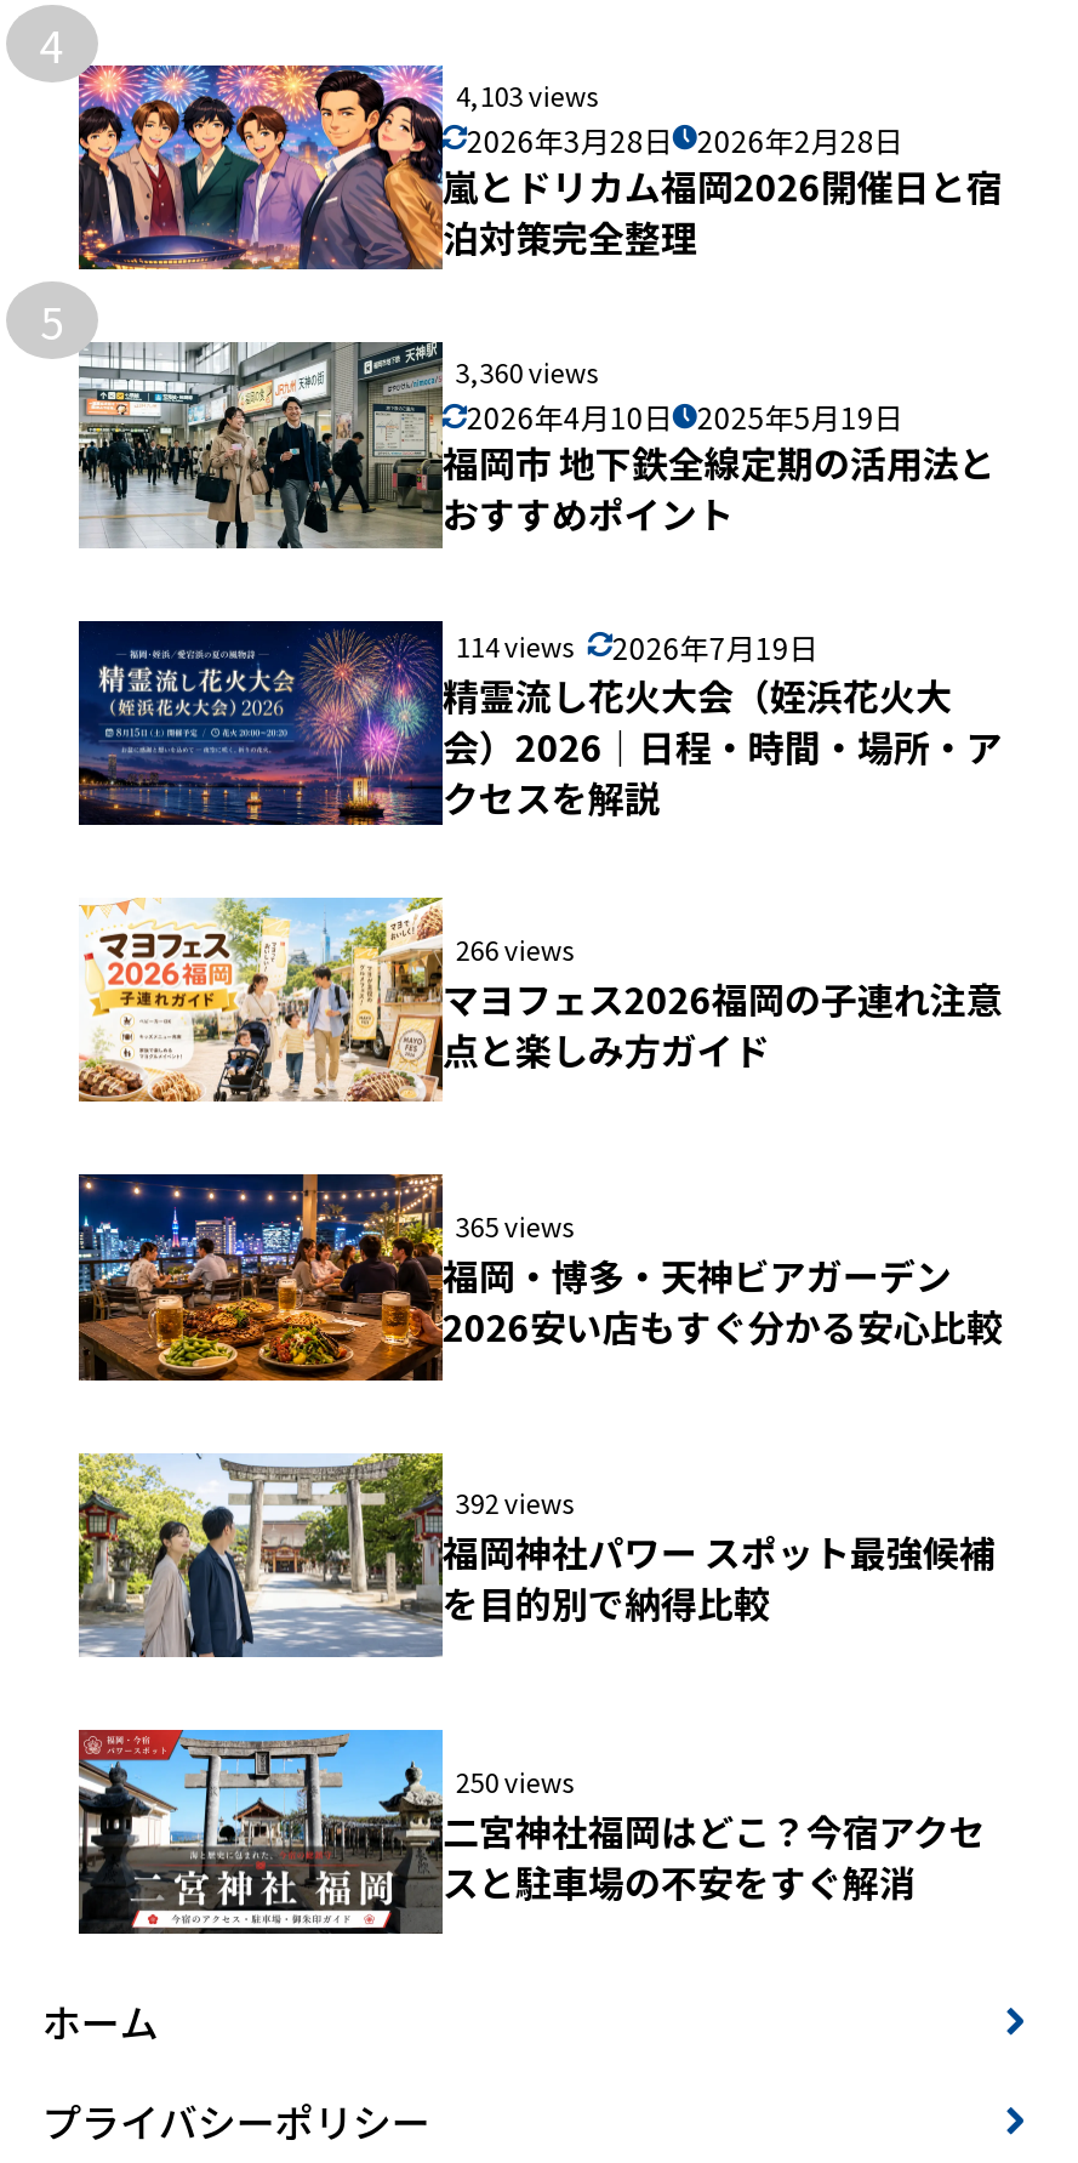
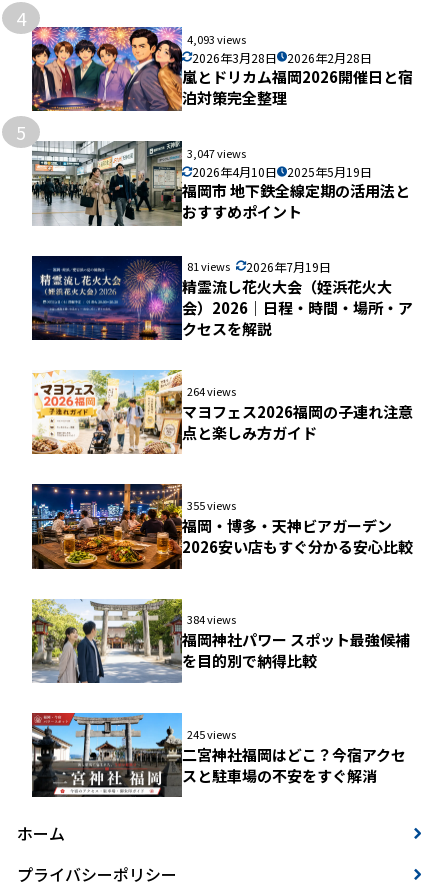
[456,75,599,114] 4,103 views -> [187,31,246,47] 4,093 views
[456,353,599,391] 3,360 views -> [187,145,246,161] 3,047 views
[456,625,818,666] 114 views 2026年7月19日 -> [187,258,331,275] 81 views 2026年7月19日
[456,928,575,967] 266 views -> [187,383,236,399] 264 views
[456,1206,575,1245] 365 views -> [187,497,236,513] 355 views
[456,1483,575,1522] 392 views -> [187,611,236,627] 384 views
[456,1761,575,1800] 250 views -> [187,726,236,742] 245 views

